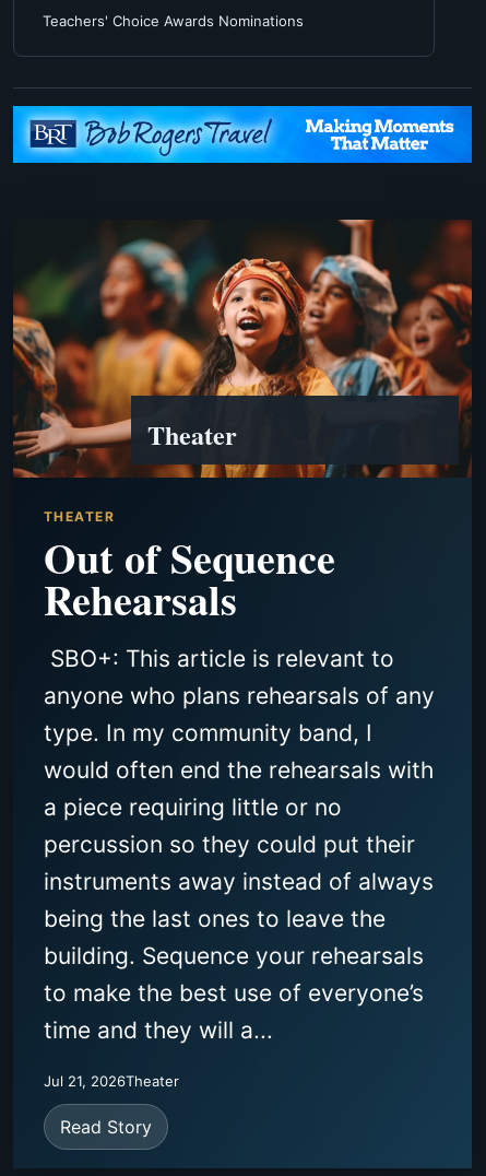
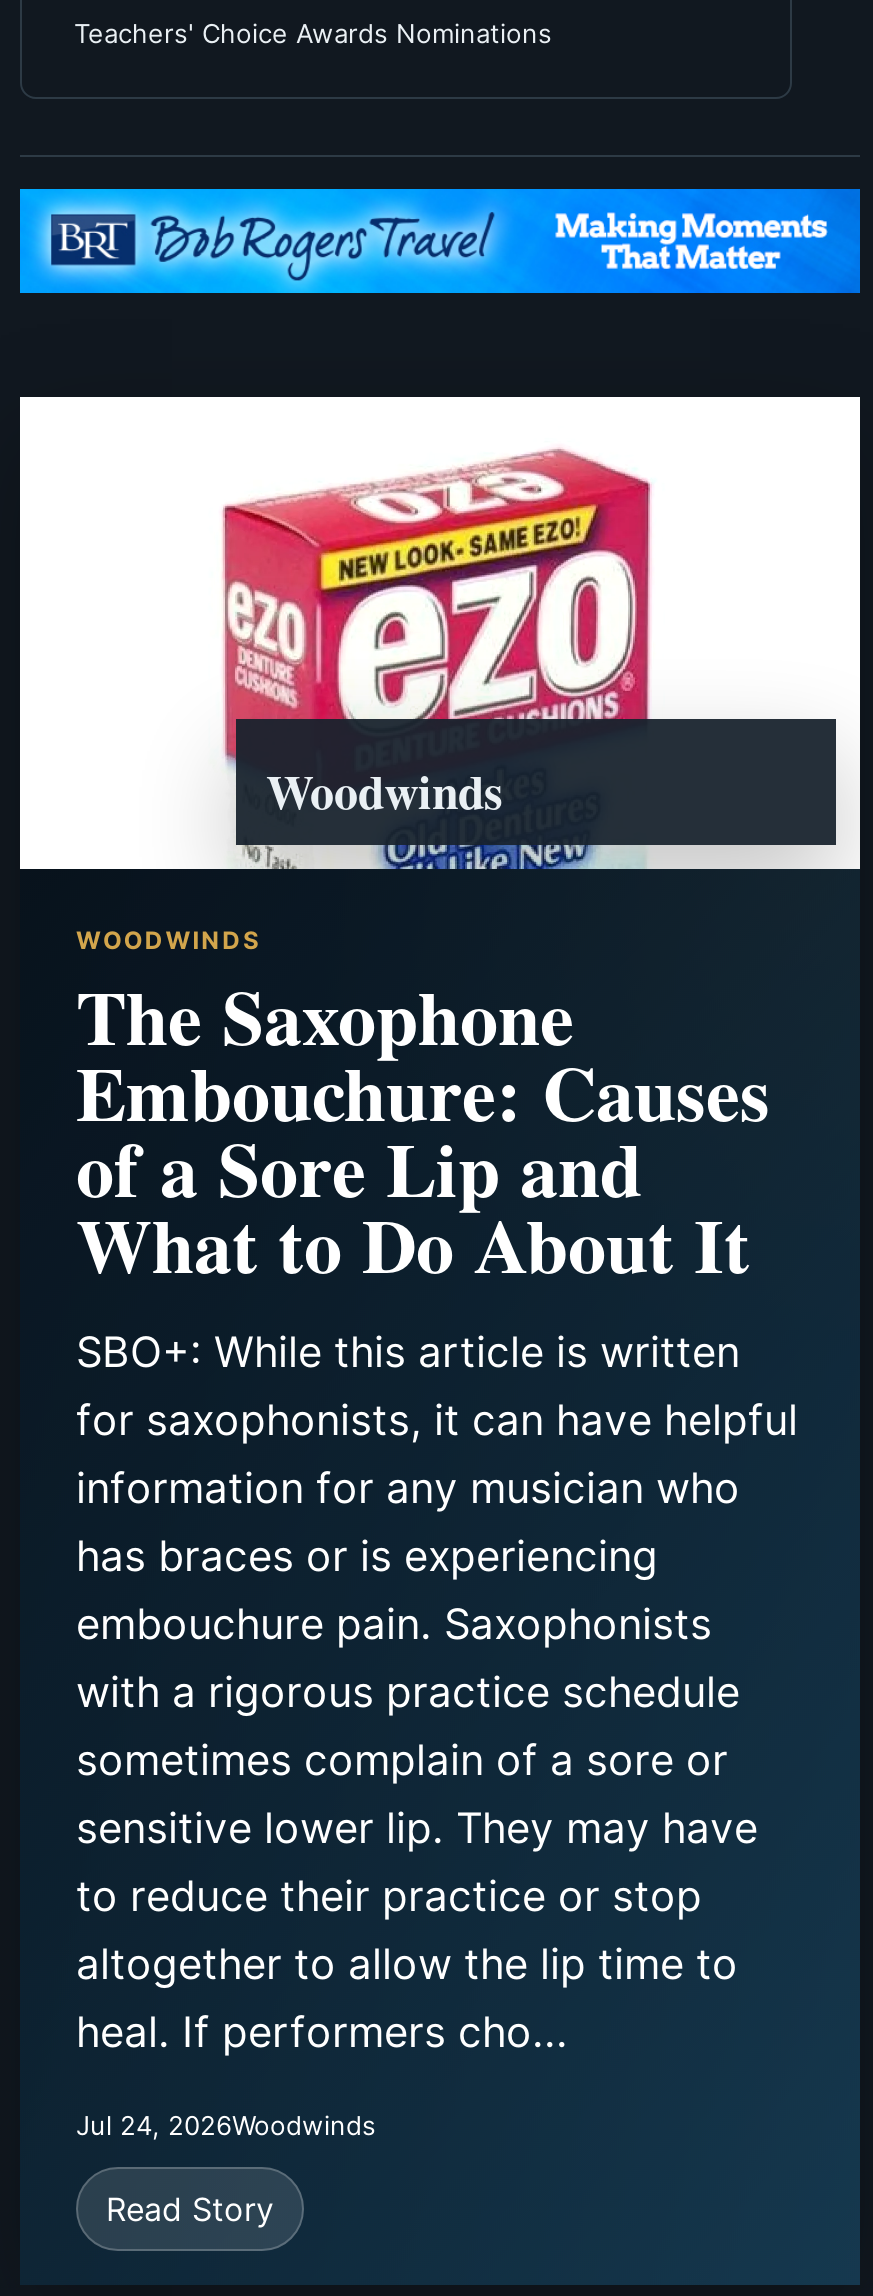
[12,219,473,479] [image] | Theater -> [18,395,862,871] [image] | Woodwinds
[44,508,435,1044] THEATER | Out of Sequence | Rehearsals | SBO+: This article is relevant to | anyone who plans rehearsals of any | type. In my community band, I | would often end the rehearsals with | a piece requiring little or no | percussion so they could put their | instruments away instead of always | being the last ones to leave the | building. Sequence your rehearsals | to make the best use of everyone’s | time and they will a... -> [76,925,798,2057] WOODWINDS | The Saxophone | Embouchure: Causes | of a Sore Lip and | What to Do About It | SBO+: While this article is written | for saxophonists, it can have helpful | information for any musician who | has braces or is experiencing | embouchure pain. Saxophonists | with a rigorous practice schedule | sometimes complain of a sore or | sensitive lower lip. They may have | to reduce their practice or stop | altogether to allow the lip time to | heal. If performers cho...
[44,1072,179,1090] Jul 21, 2026Theater -> [76,2109,376,2141] Jul 24, 2026Woodwinds

